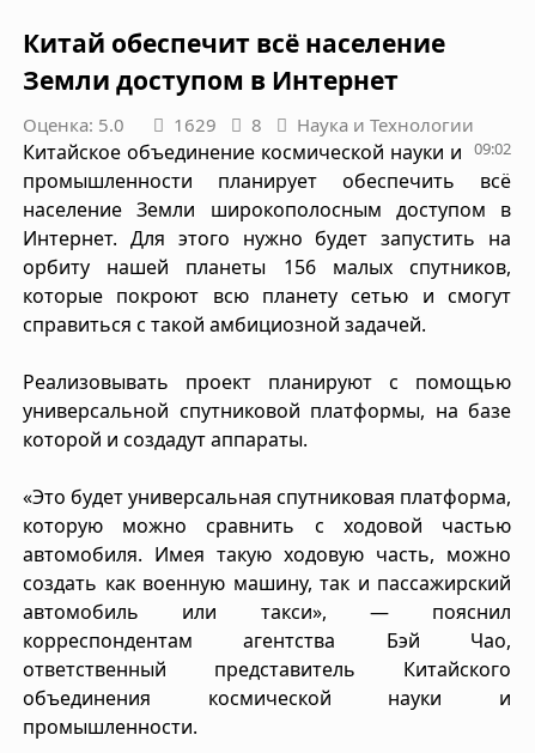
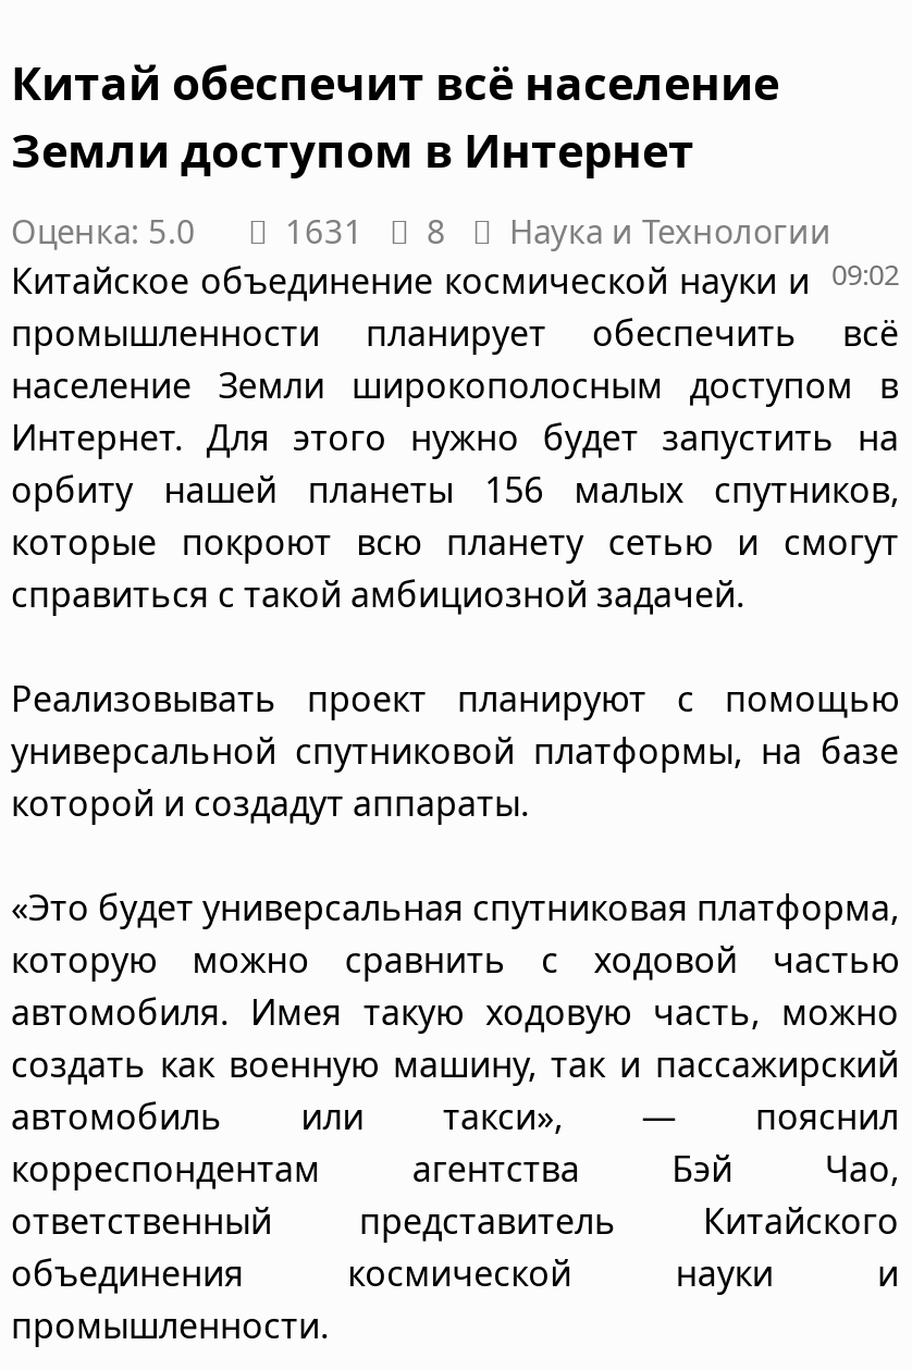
[23,112,474,136] Оценка: 5.0 1629 8 Наука и Технологии -> [11,208,831,251] Оценка: 5.0 1631 8 Наука и Технологии

